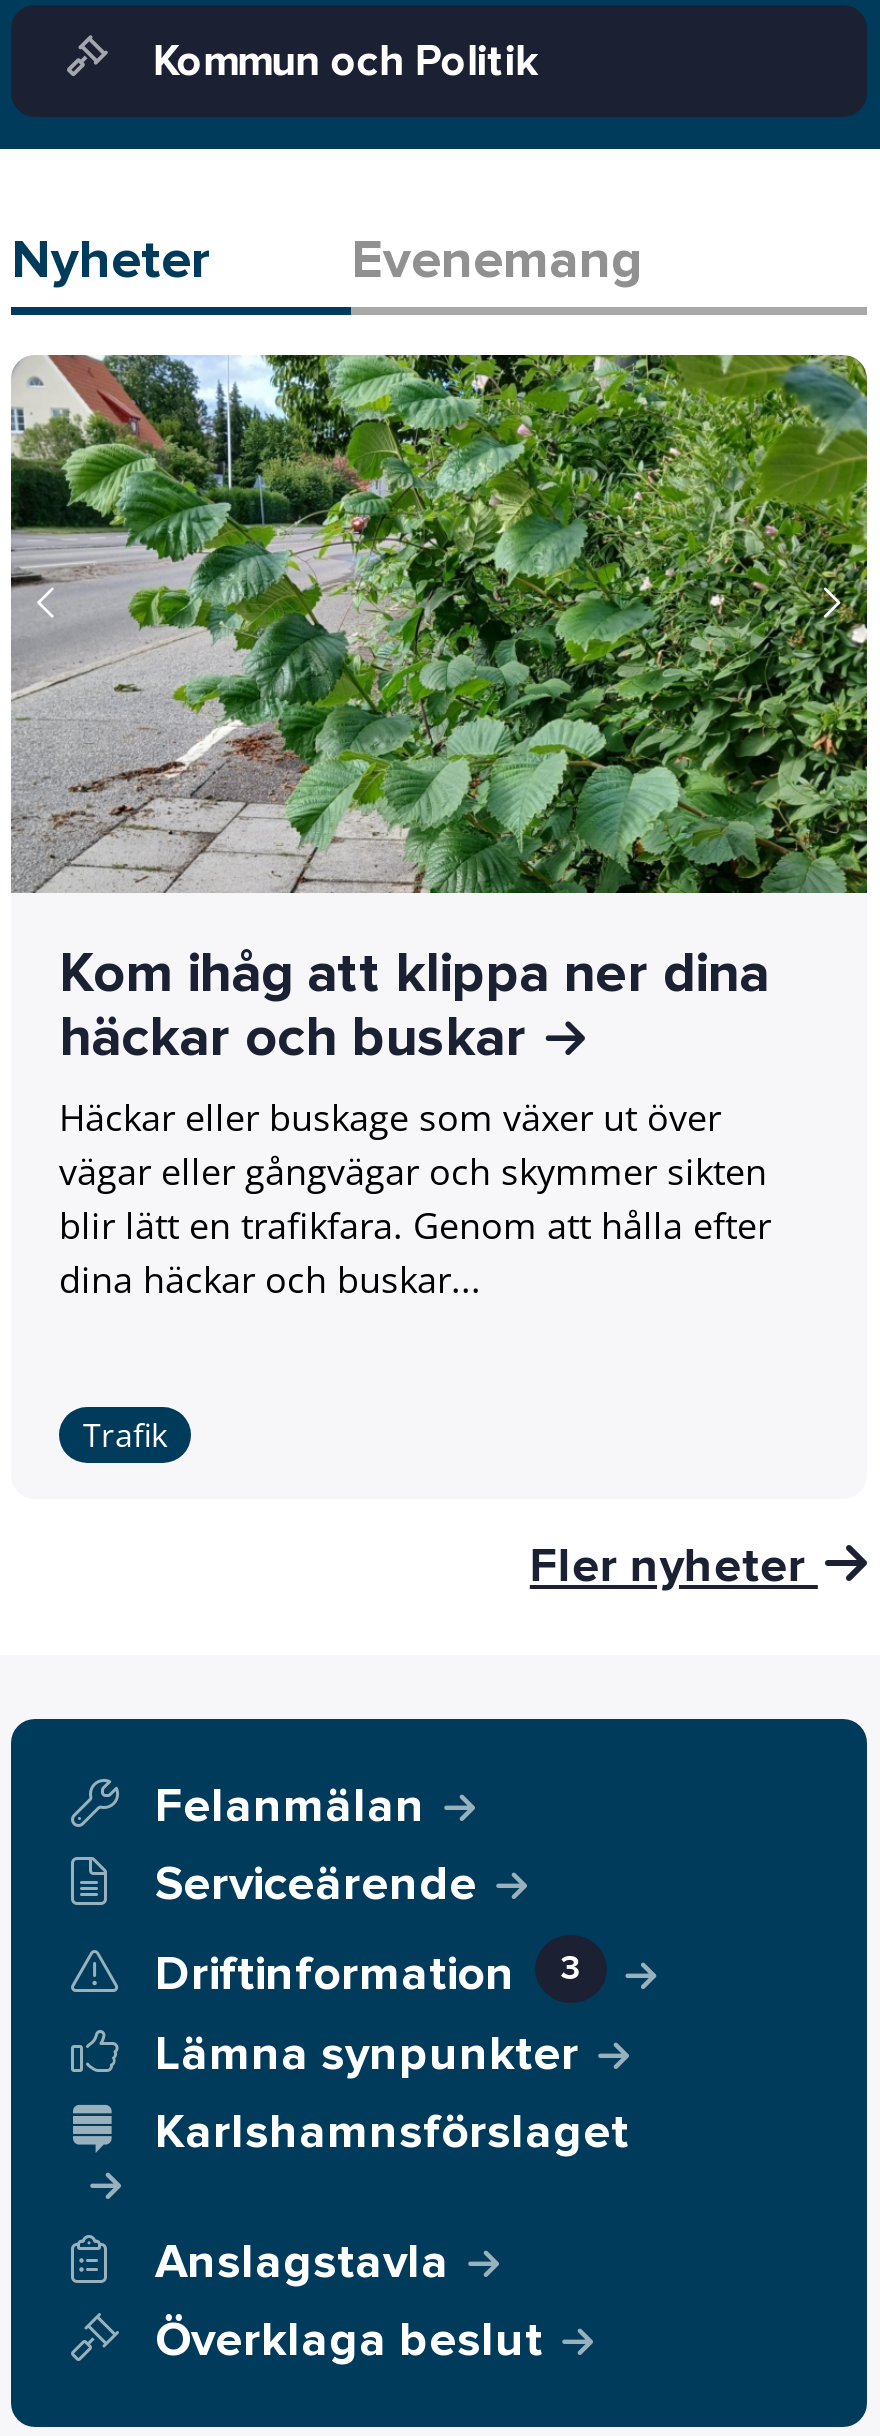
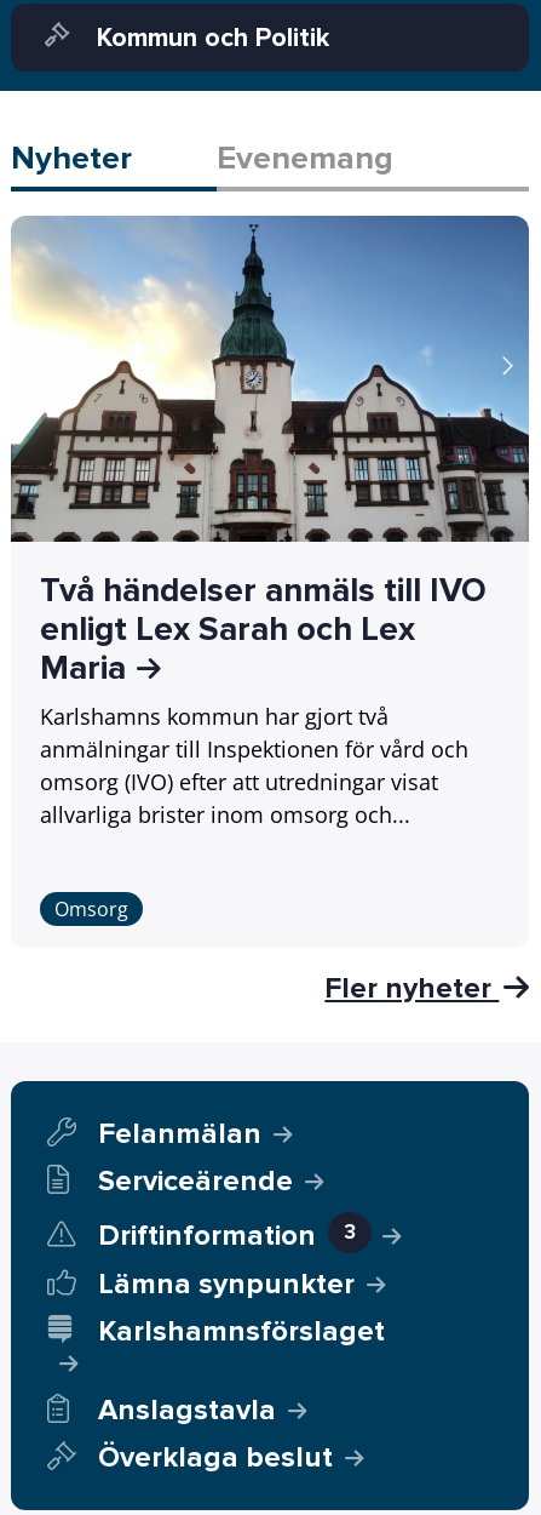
[9,353,869,1304] [image] | Kom ihåg att klippa ner dina | häckar och buskar | Häckar eller buskage som växer ut över | vägar eller gångvägar och skymmer sikten | blir lätt en trafikfara. Genom att hålla efter | dina häckar och buskar... -> [11,215,530,829] [image] | Två händelser anmäls till IVO | enligt Lex Sarah och Lex | Maria | Karlshamns kommun har gjort två | anmälningar till Inspektionen för vård och | omsorg (IVO) efter att utredningar visat | allvarliga brister inom omsorg och...
[83,1413,167,1457] Trafik -> [54,895,128,922] Omsorg

